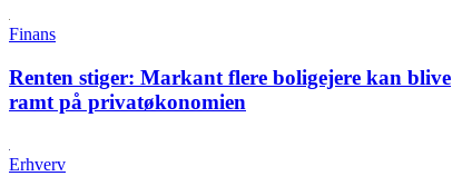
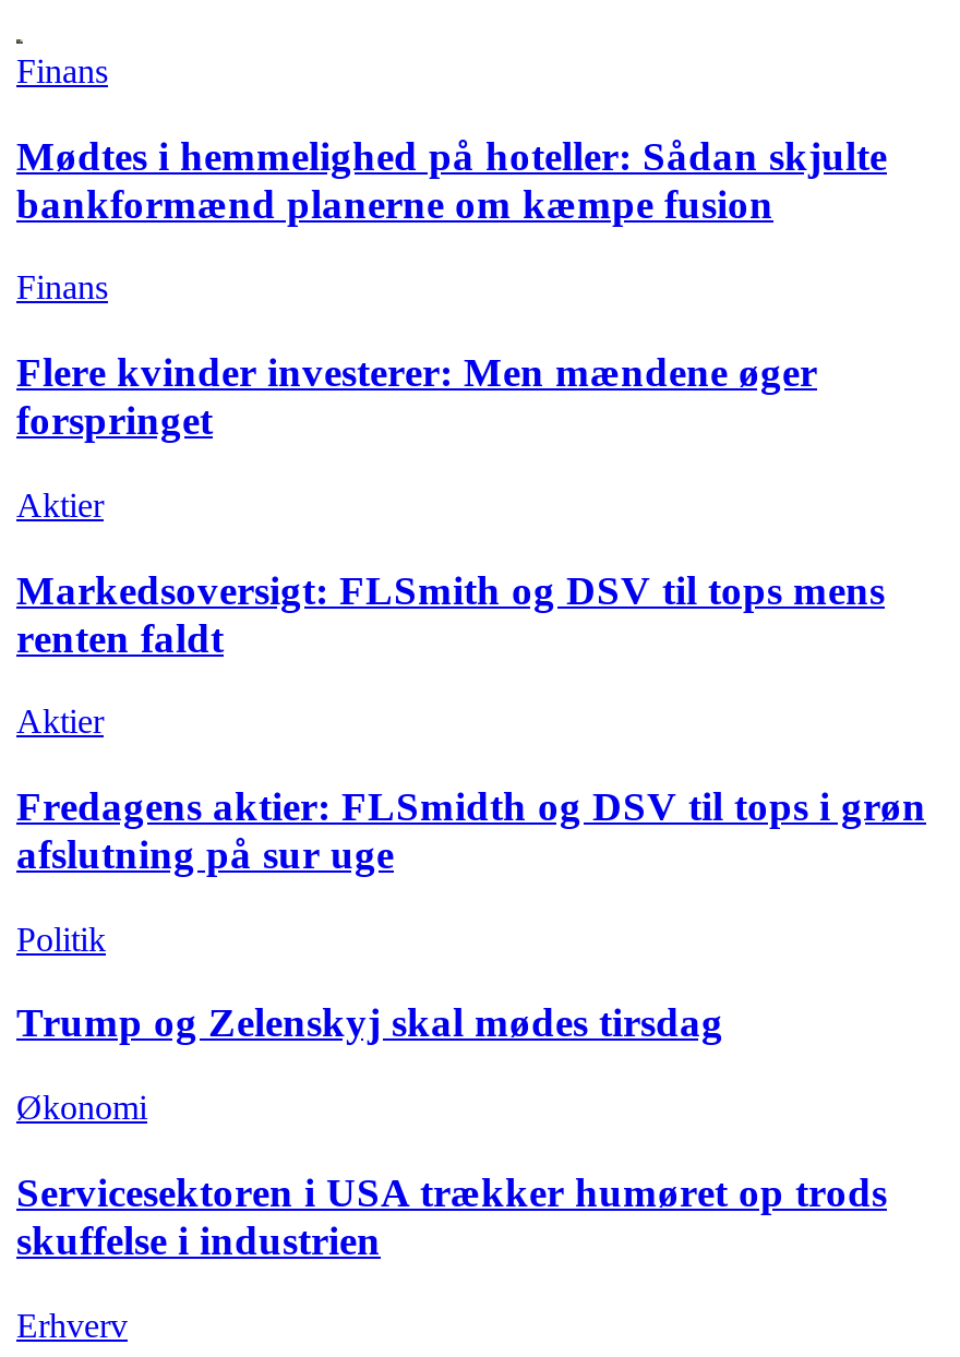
[9,65,451,113] Renten stiger: Markant flere boligejere kan blive | ramt på privatøkonomien -> [16,133,926,1263] Mødtes i hemmelighed på hoteller: Sådan skjulte | bankformænd planerne om kæmpe fusion | Finans | Flere kvinder investerer: Men mændene øger | forspringet | Aktier | Markedsoversigt: FLSmith og DSV til tops mens | renten faldt | Aktier | Fredagens aktier: FLSmidth og DSV til tops i grøn | afslutning på sur uge | Politik | Trump og Zelenskyj skal mødes tirsdag | Økonomi | Servicesektoren i USA trækker humøret op trods | skuffelse i industrien

